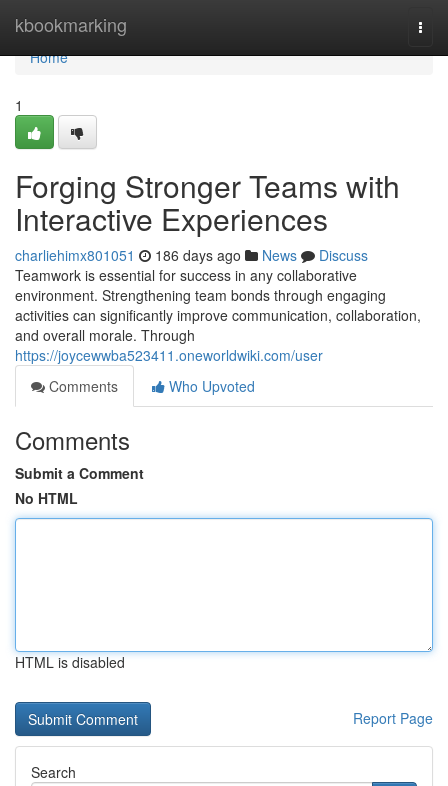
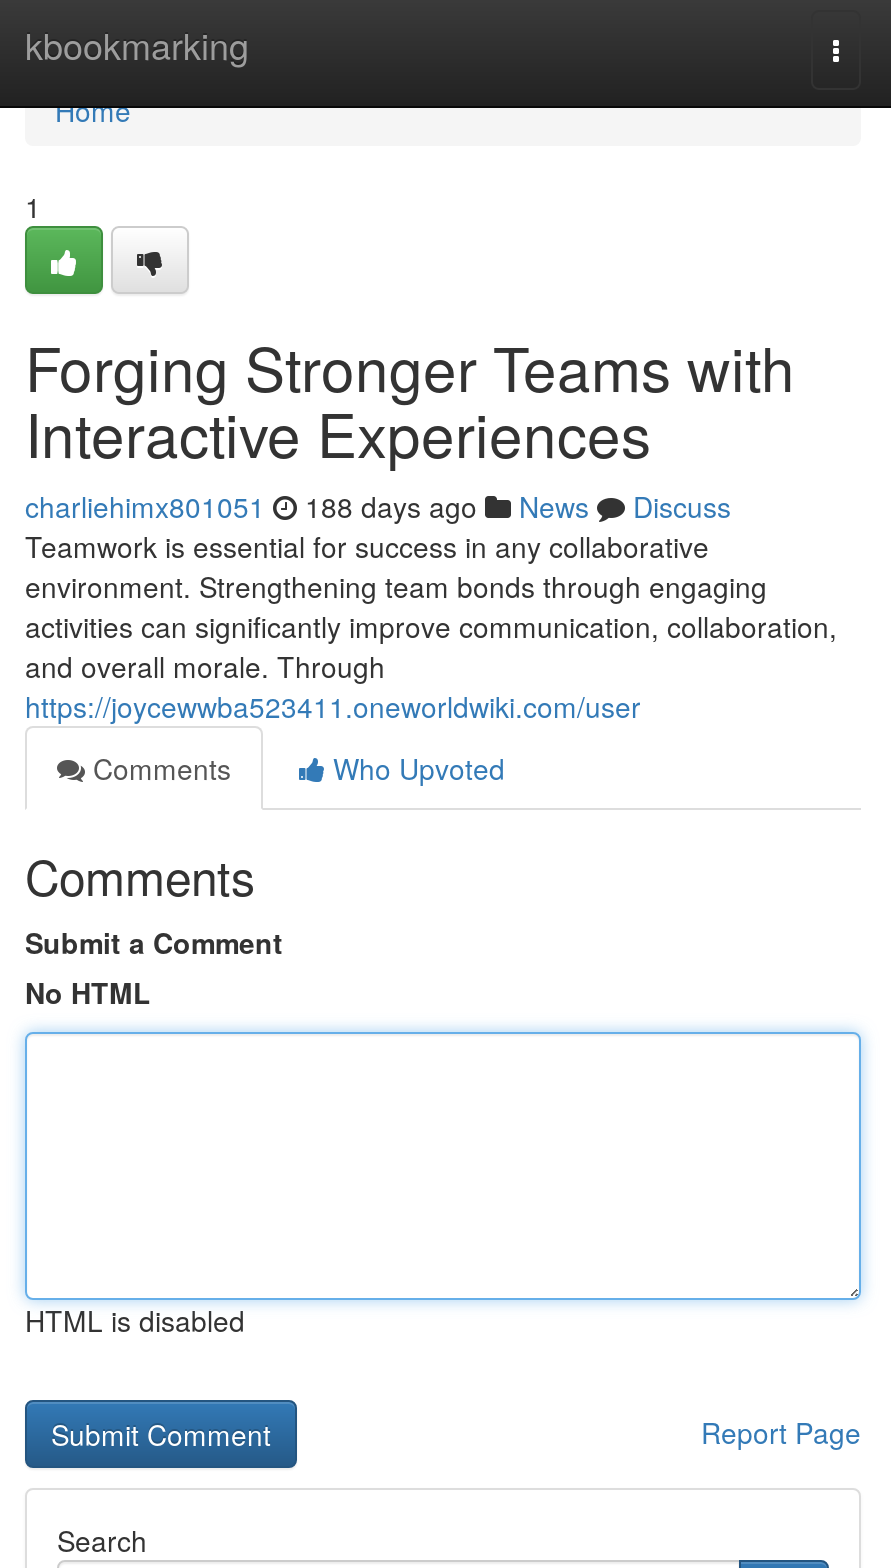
[15,245,368,265] charliehimx801051 186 days ago News Discuss -> [25,486,731,526] charliehimx801051 188 days ago News Discuss

